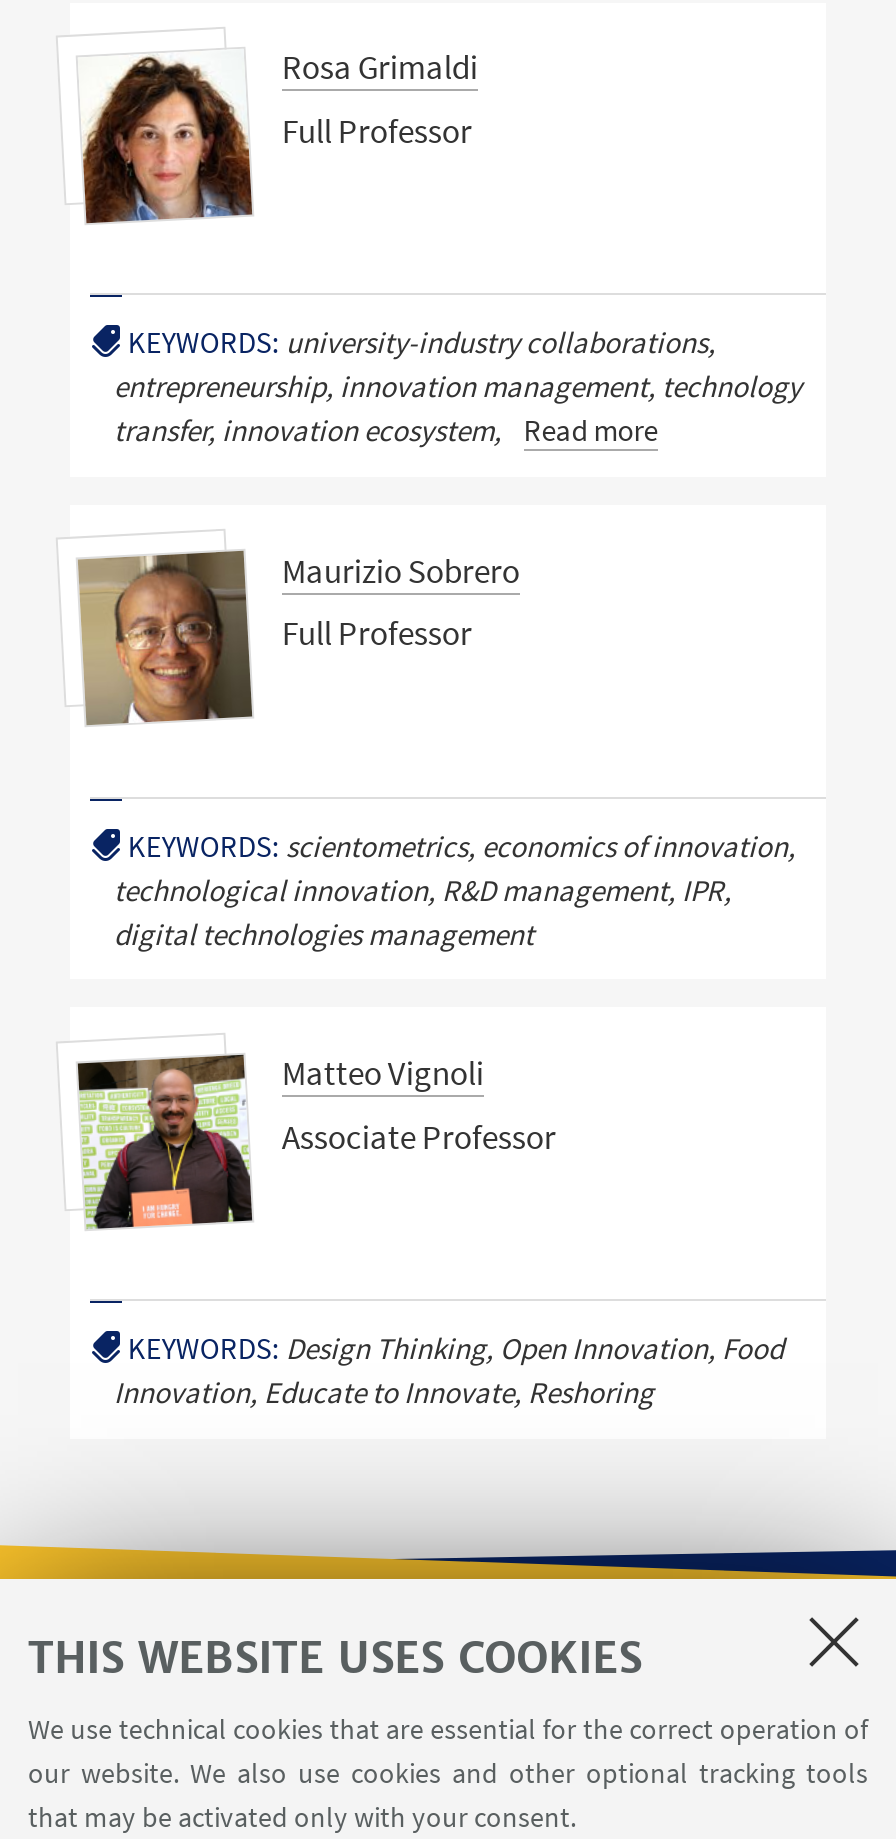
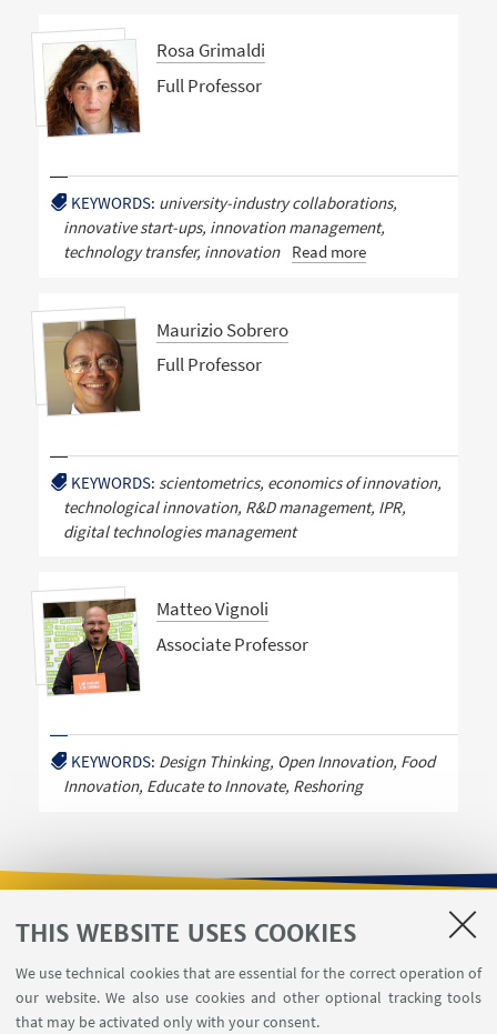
[114,367,802,449] entrepreneurship, innovation management, technology | transfer, innovation ecosystem, Read more -> [63,217,385,262] innovative start-ups, innovation management, | technology transfer, innovation Read more

